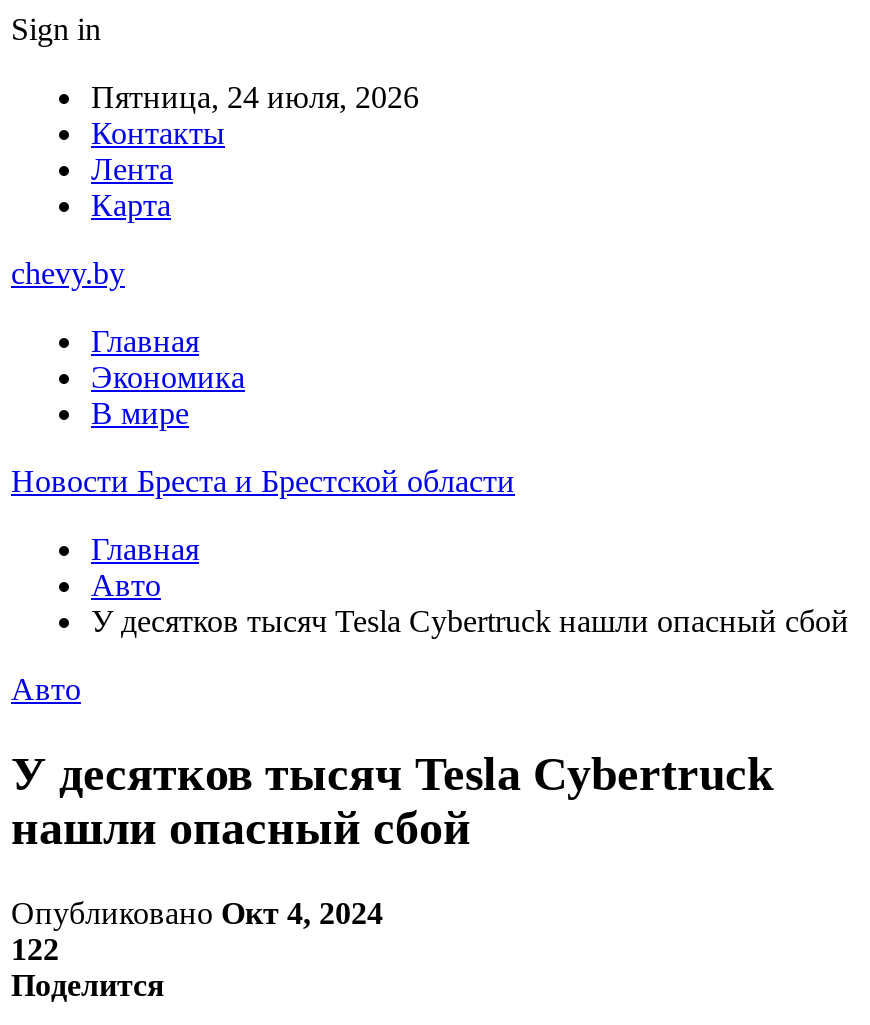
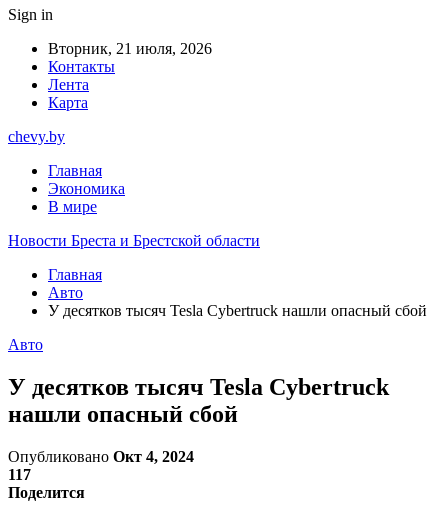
[91,80,419,114] Пятница, 24 июля, 2026 -> [48,40,212,57] Вторник, 21 июля, 2026
[11,932,59,966] 122 -> [8,466,31,483] 117

